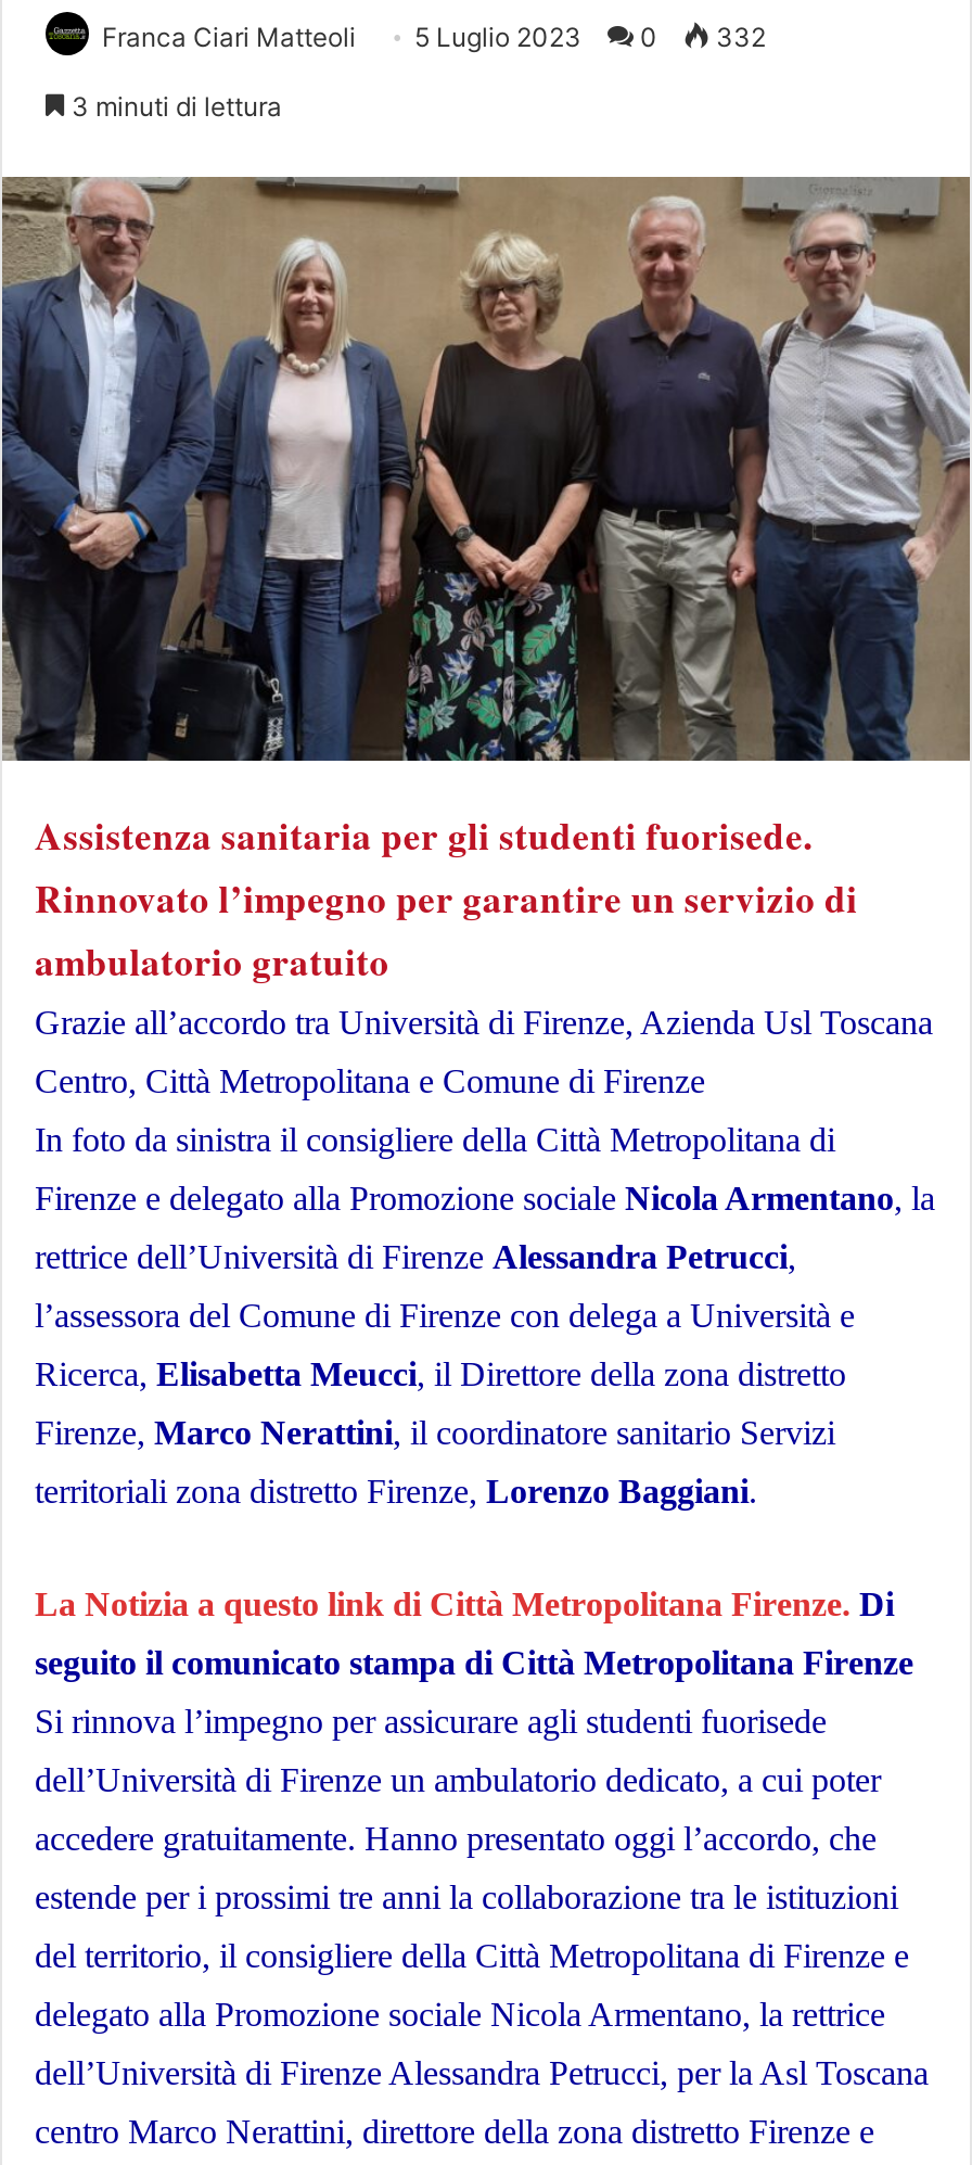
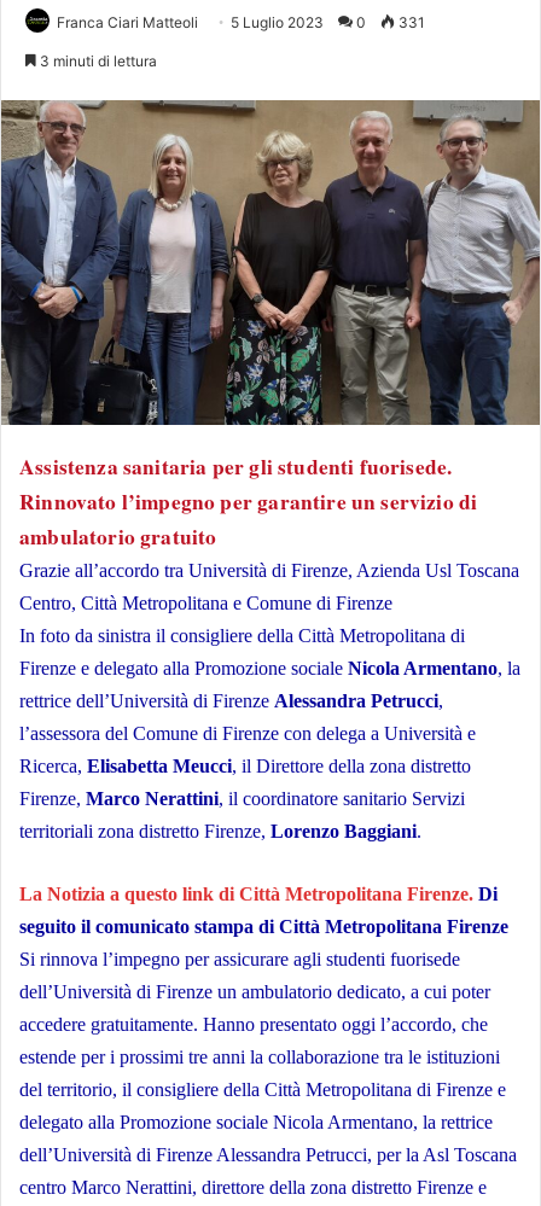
[102,20,766,53] Franca Ciari Matteoli 5 Luglio 2023 0 332 -> [57,13,425,31] Franca Ciari Matteoli 5 Luglio 2023 0 331

